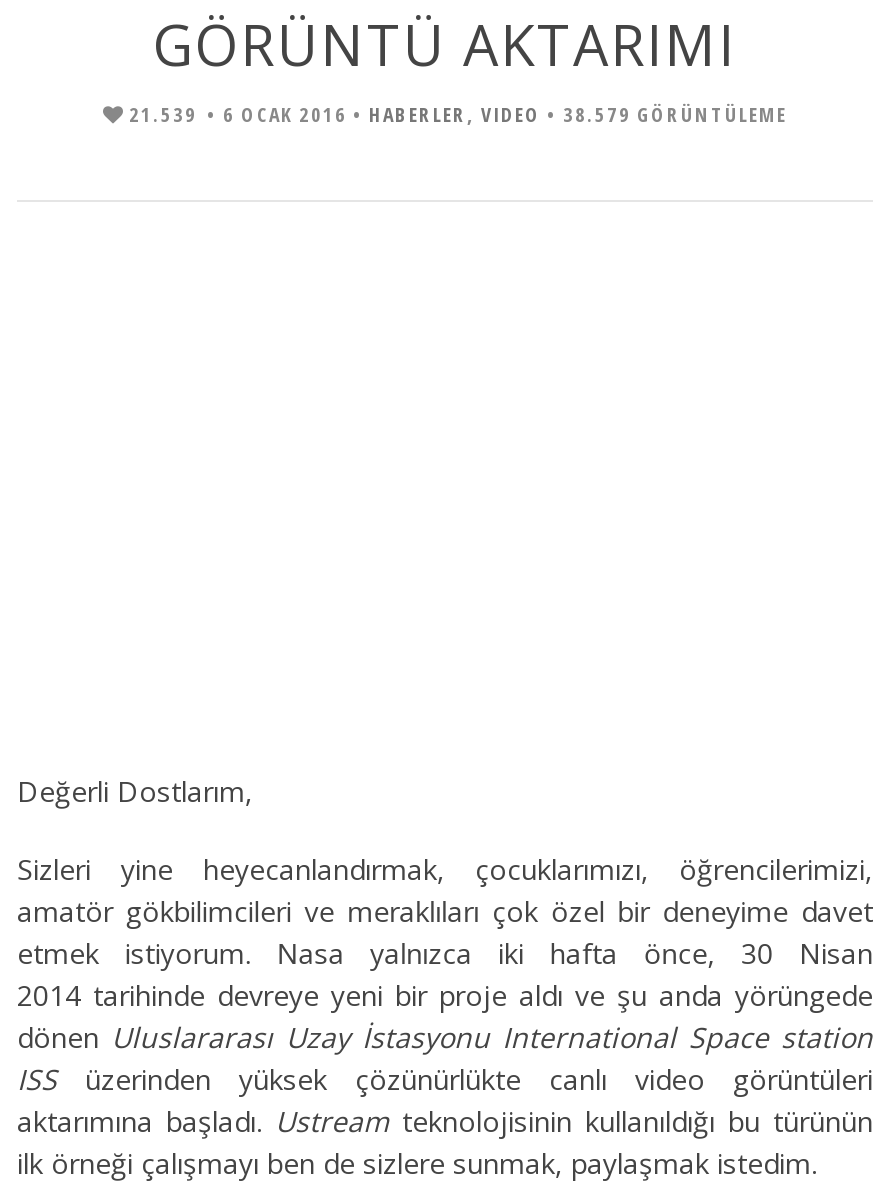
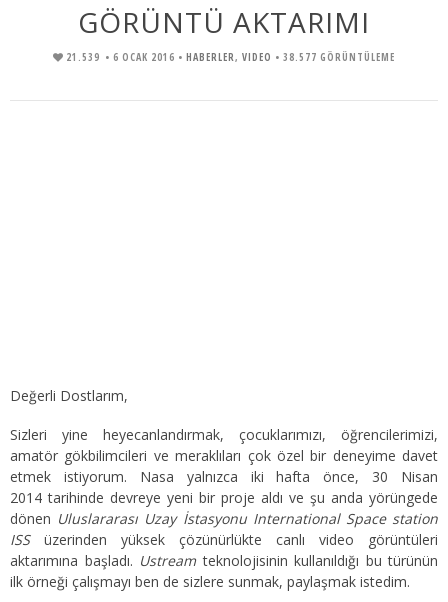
[129,100,787,128] 21.539 • 6 OCAK 2016 • HABERLER, VIDEO • 38.579 GÖRÜNTÜLEME -> [66,50,395,64] 21.539 • 6 OCAK 2016 • HABERLER, VIDEO • 38.577 GÖRÜNTÜLEME

